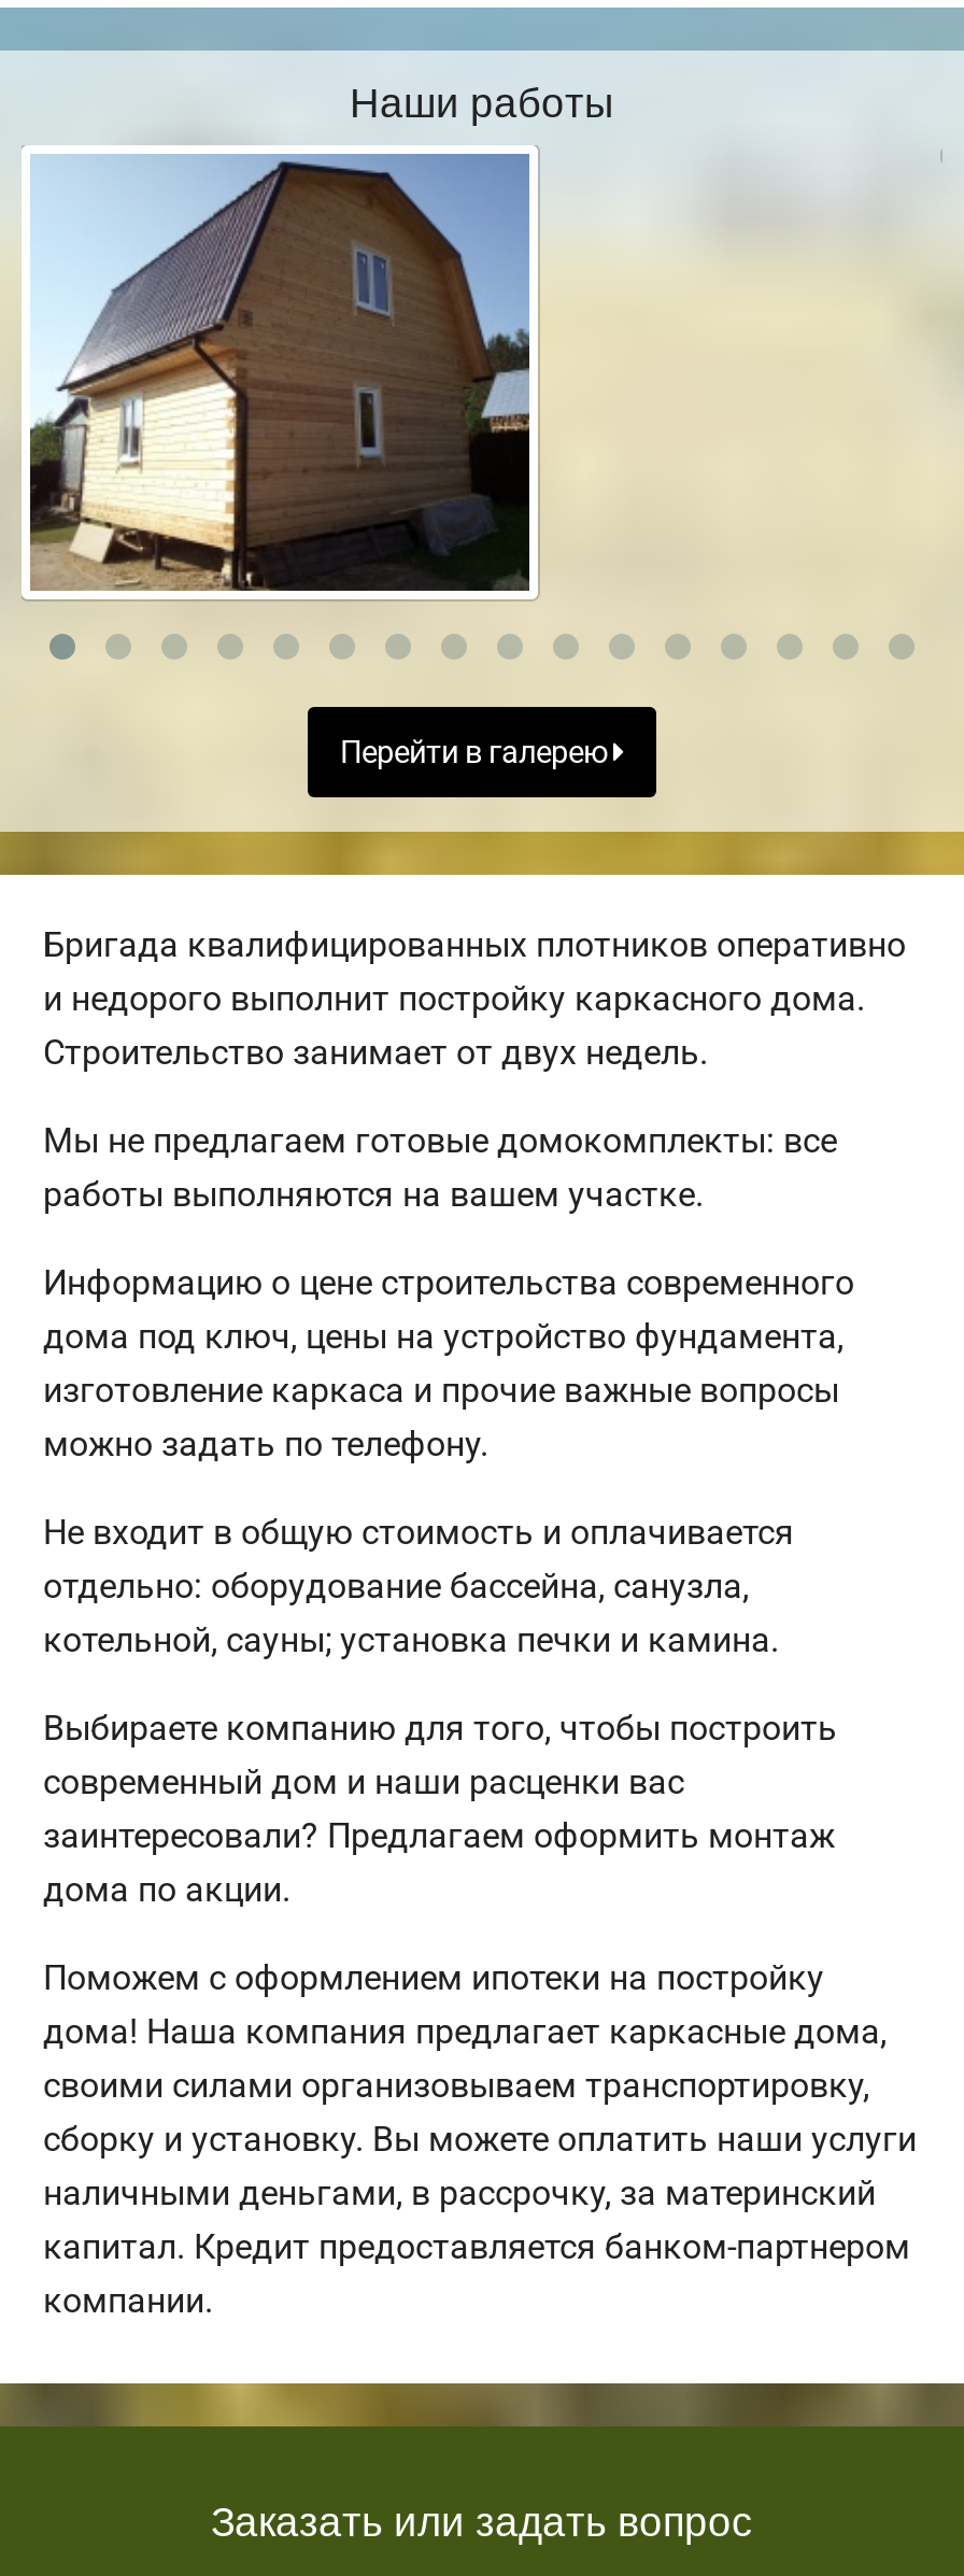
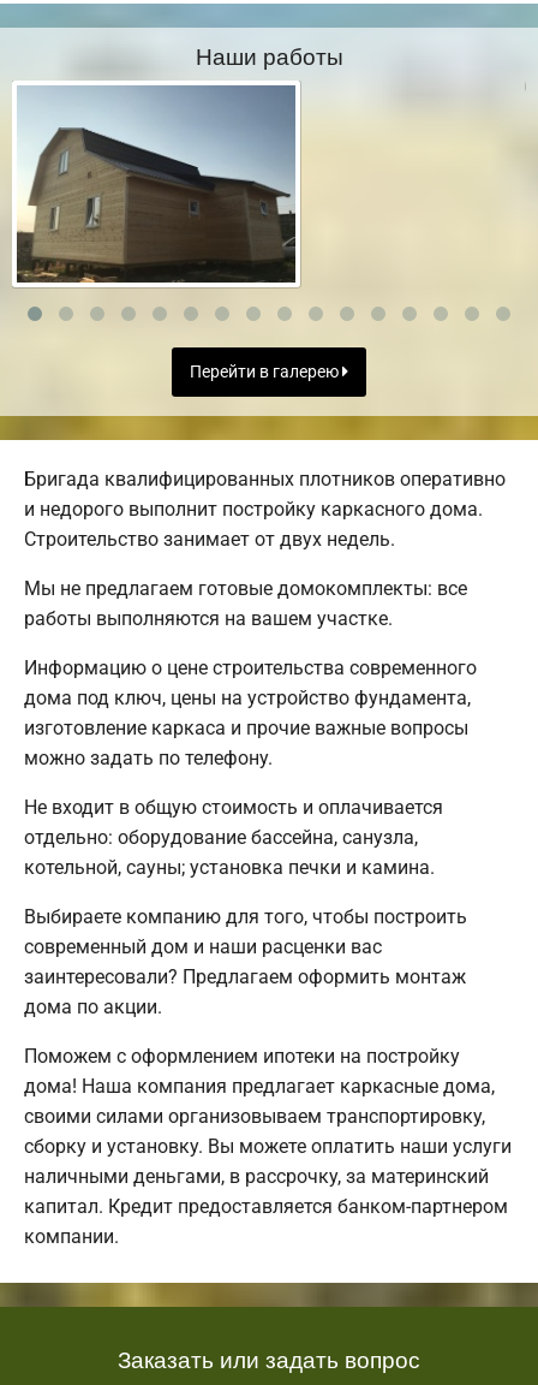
[30,158,529,591] [image] -> [17,87,295,284] [image]

